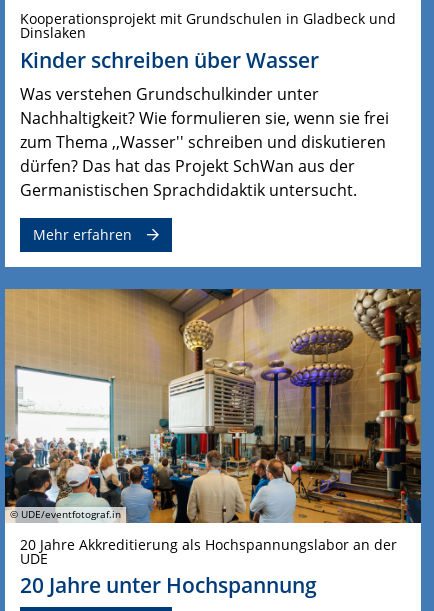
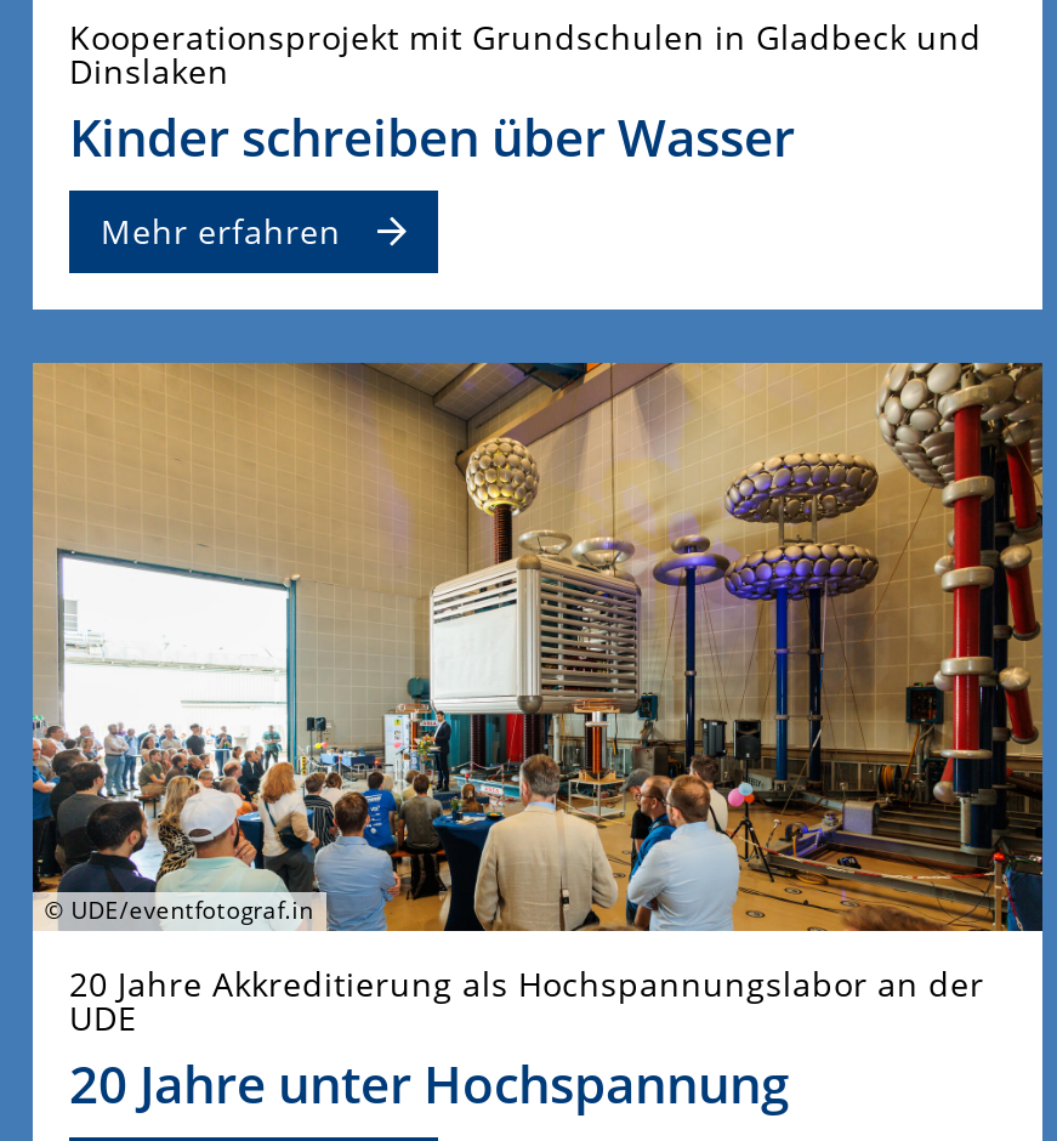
[20,83,389,201] Was verstehen Grundschulkinder unter | Nachhaltigkeit? Wie formulieren sie, wenn sie frei | zum Thema ,,Wasser'' schreiben und diskutieren | dürfen? Das hat das Projekt SchWan aus der | Germanistischen Sprachdidaktik untersucht. -> none

